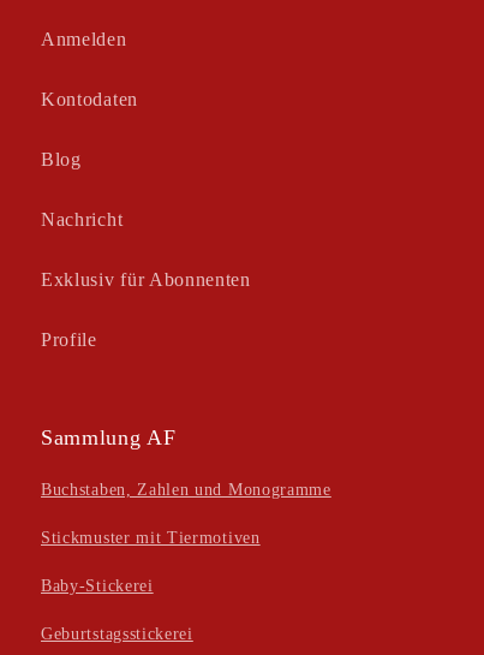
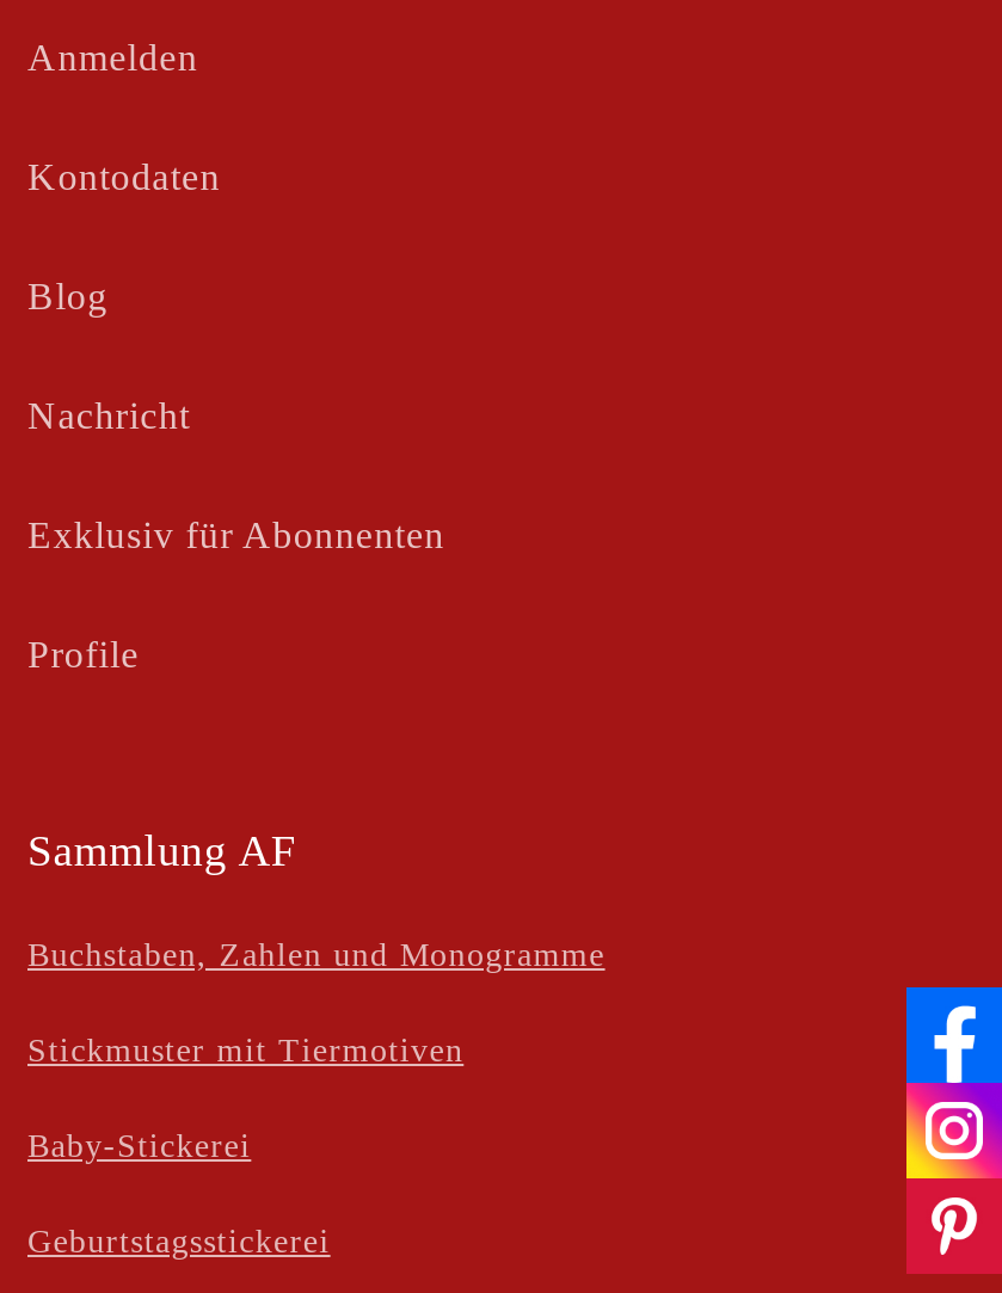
none -> [904,984,995,1275] [image]

